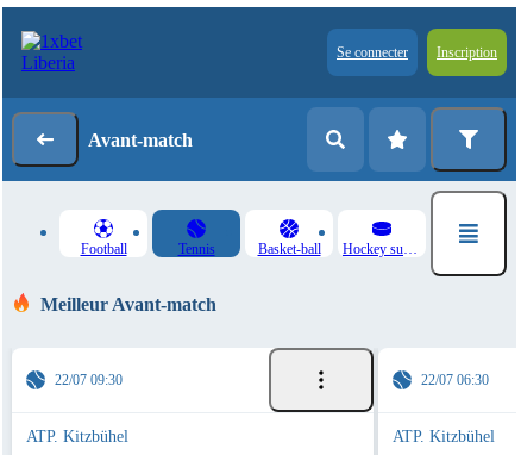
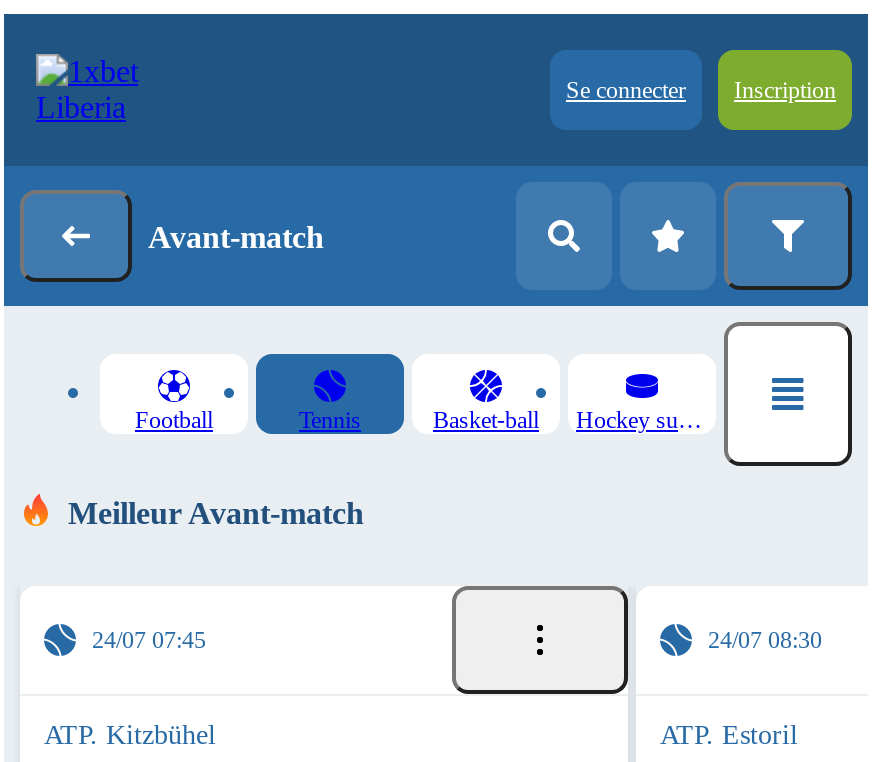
[55,372,123,388] 22/07 09:30 -> [92,626,206,654] 24/07 07:45
[421,372,489,388] 22/07 06:30 -> [708,626,822,654] 24/07 08:30
[393,428,495,445] ATP. Kitzbühel -> [660,720,798,750] ATP. Estoril

